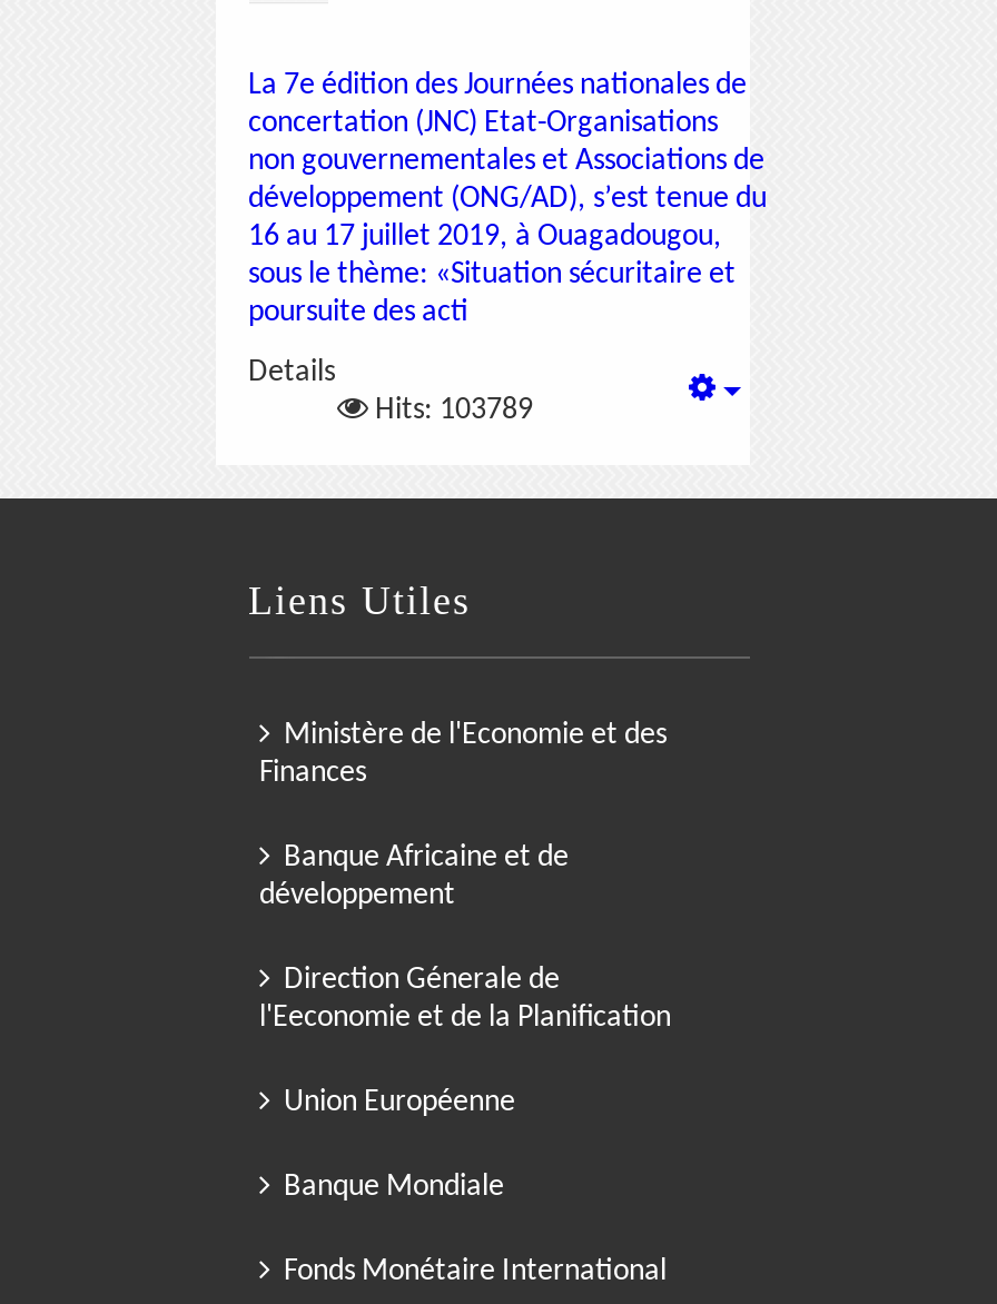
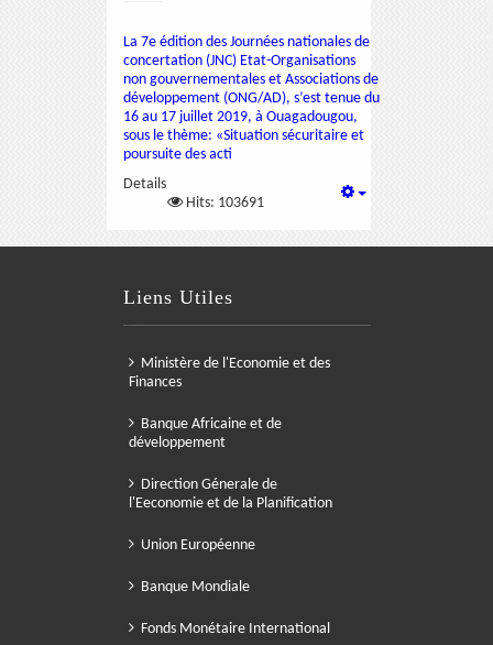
[368,394,533,427] Hits: 103789 -> [182,195,264,211] Hits: 103691

